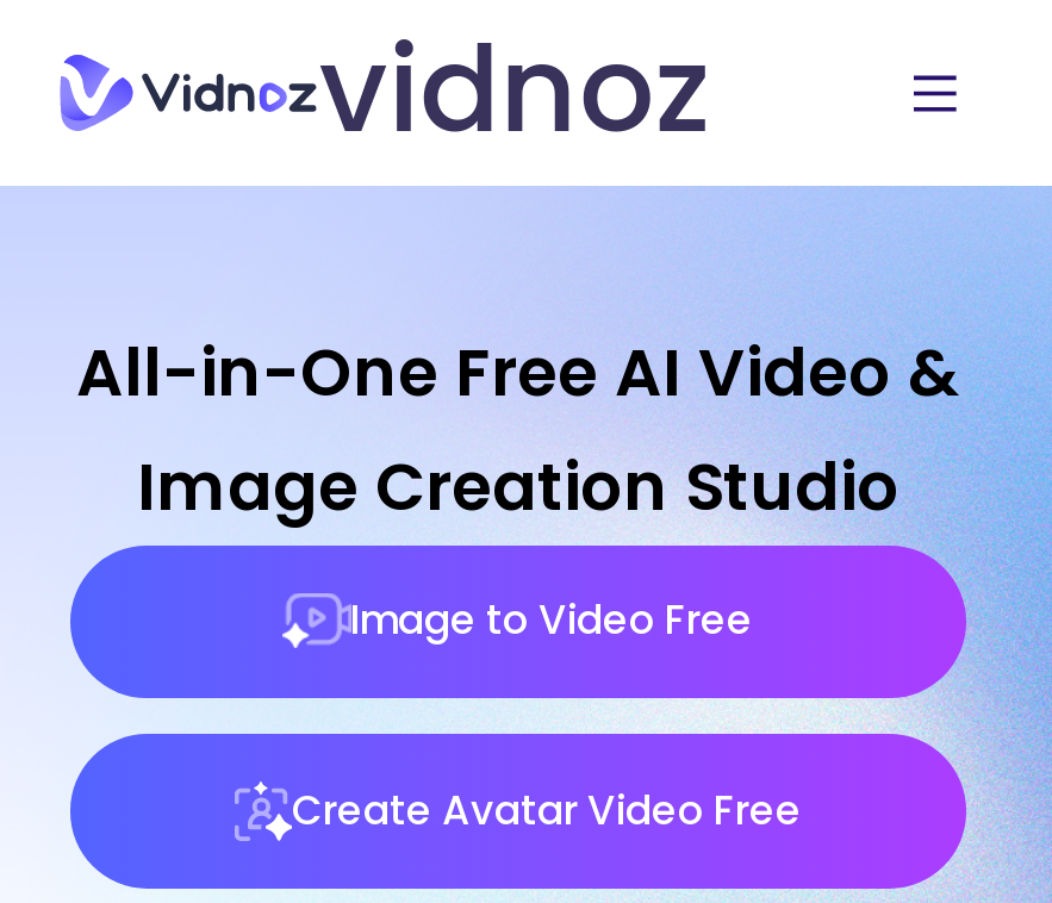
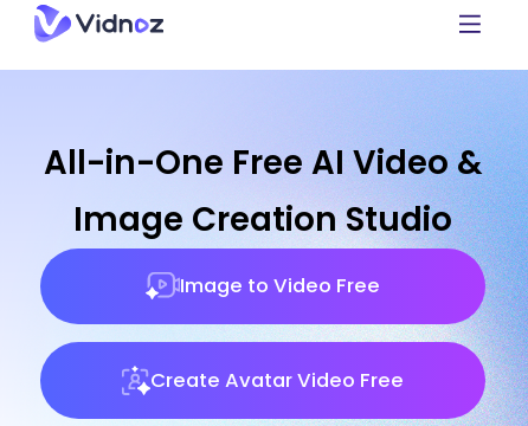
[319,8,710,175] vidnoz -> none

